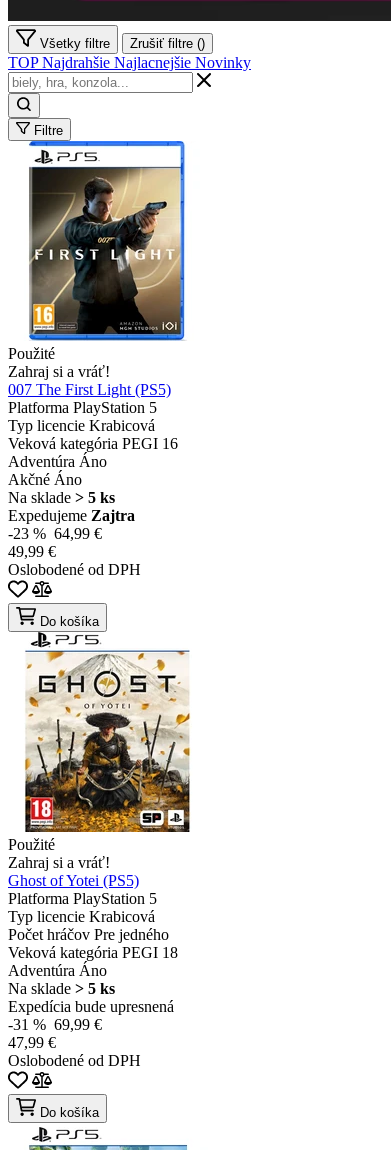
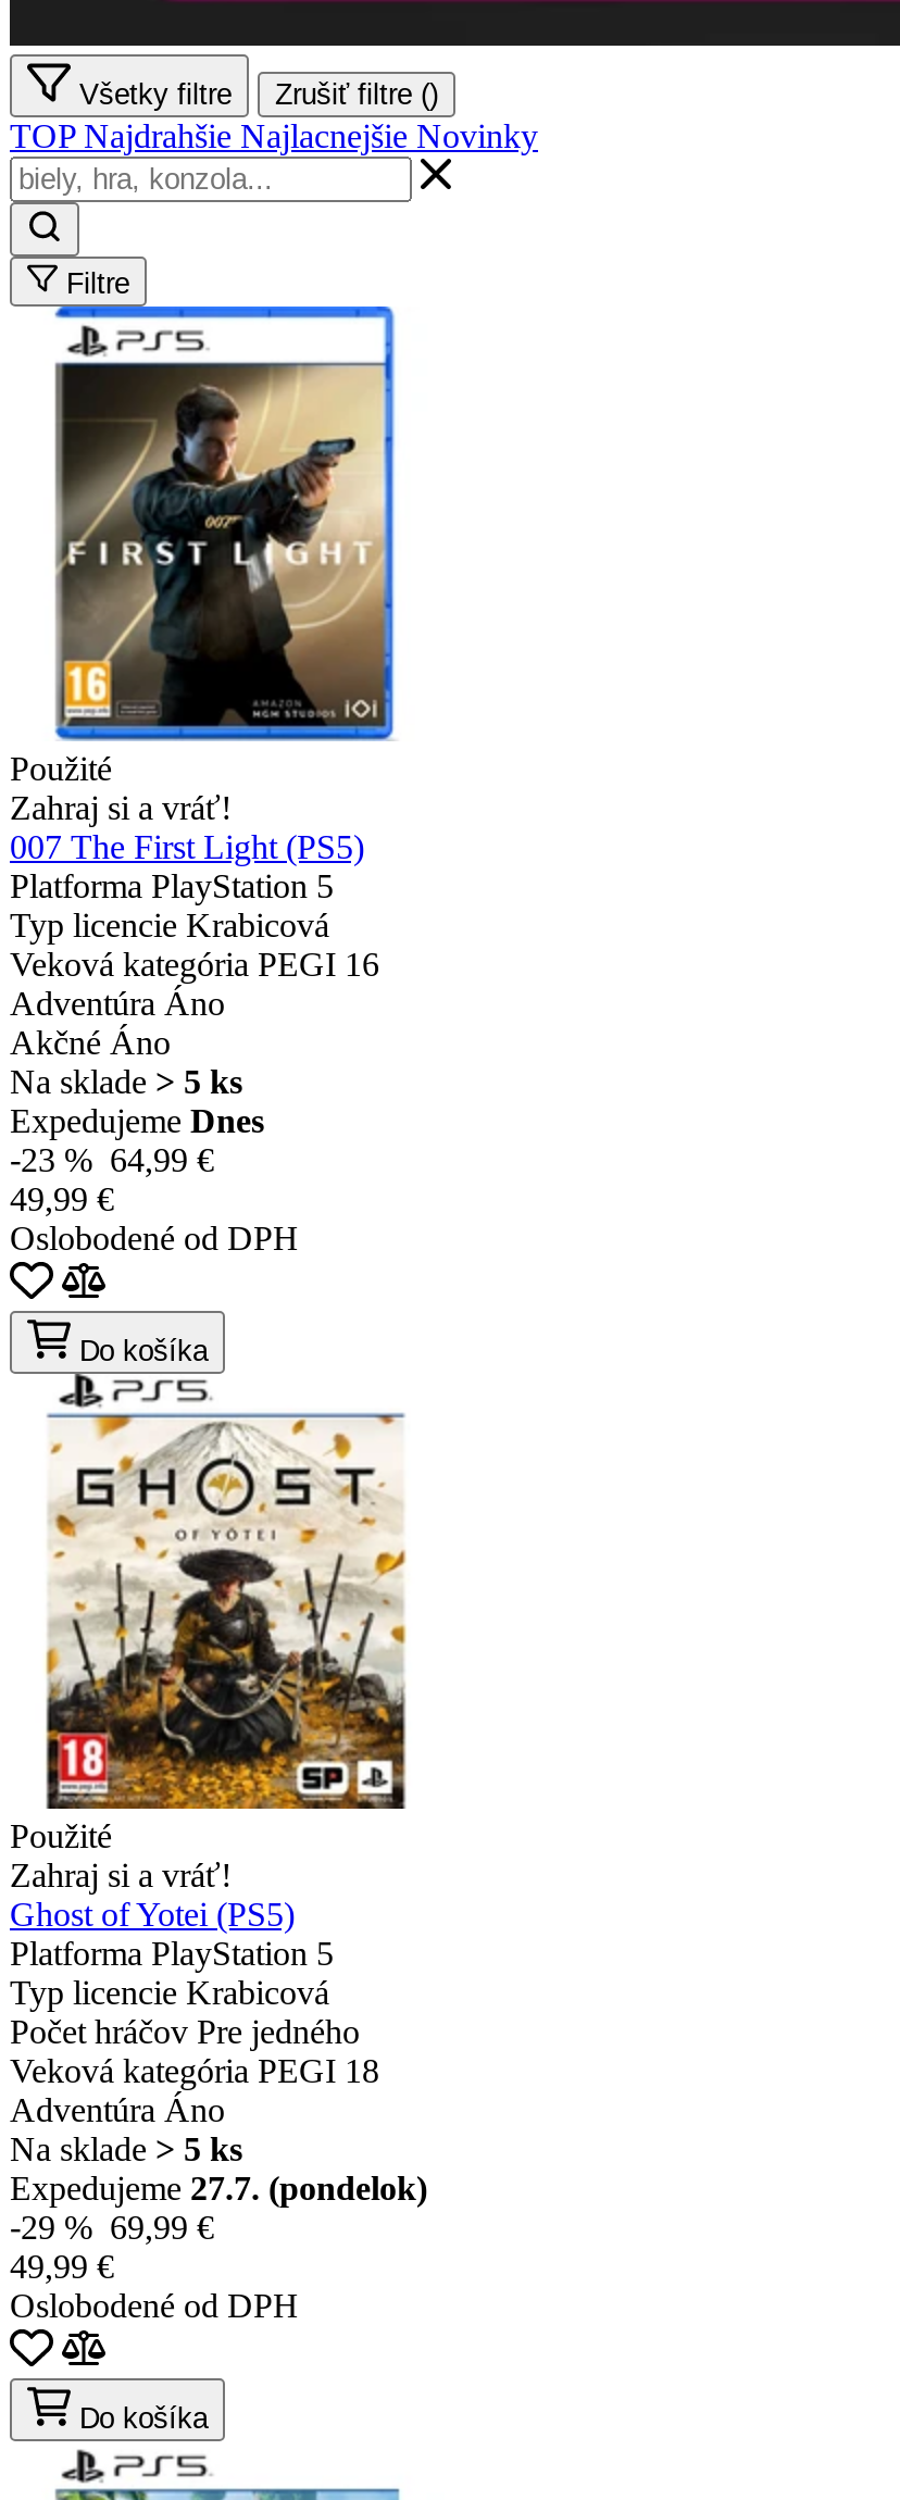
[8,507,135,524] Expedujeme Zajtra -> [10,1102,264,1138] Expedujeme Dnes
[8,998,174,1051] Expedícia bude upresnená | -31 % 69,99 € | 47,99 € -> [10,2169,427,2284] Expedujeme 27.7. (pondelok) | -29 % 69,99 € | 49,99 €

